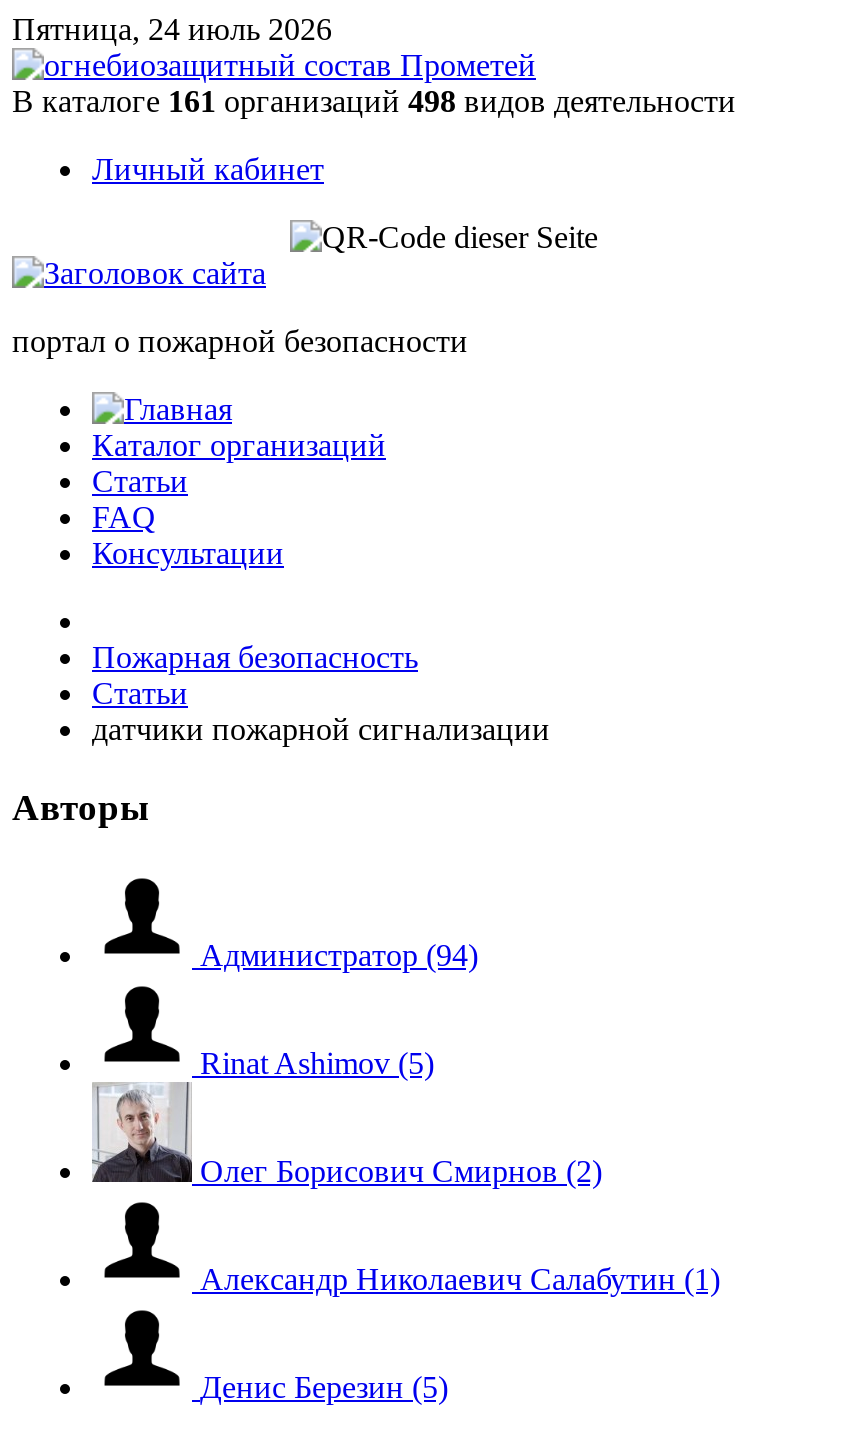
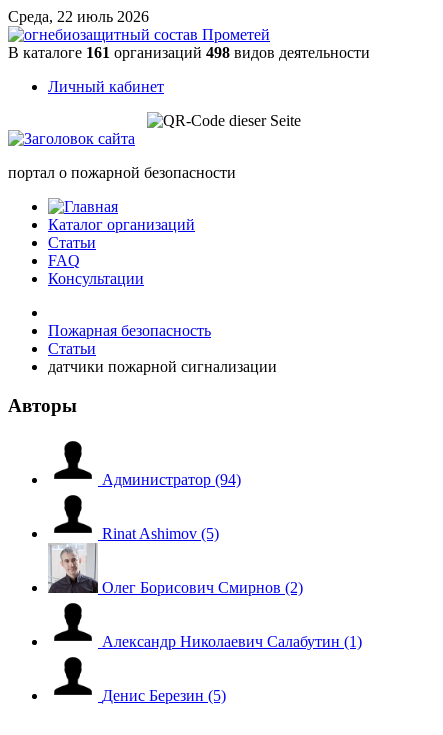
[12,12,332,46] Пятница, 24 июль 2026 -> [8,8,149,25] Среда, 22 июль 2026

